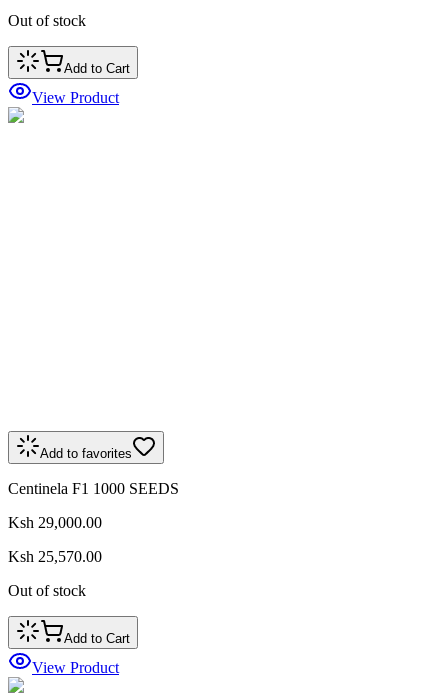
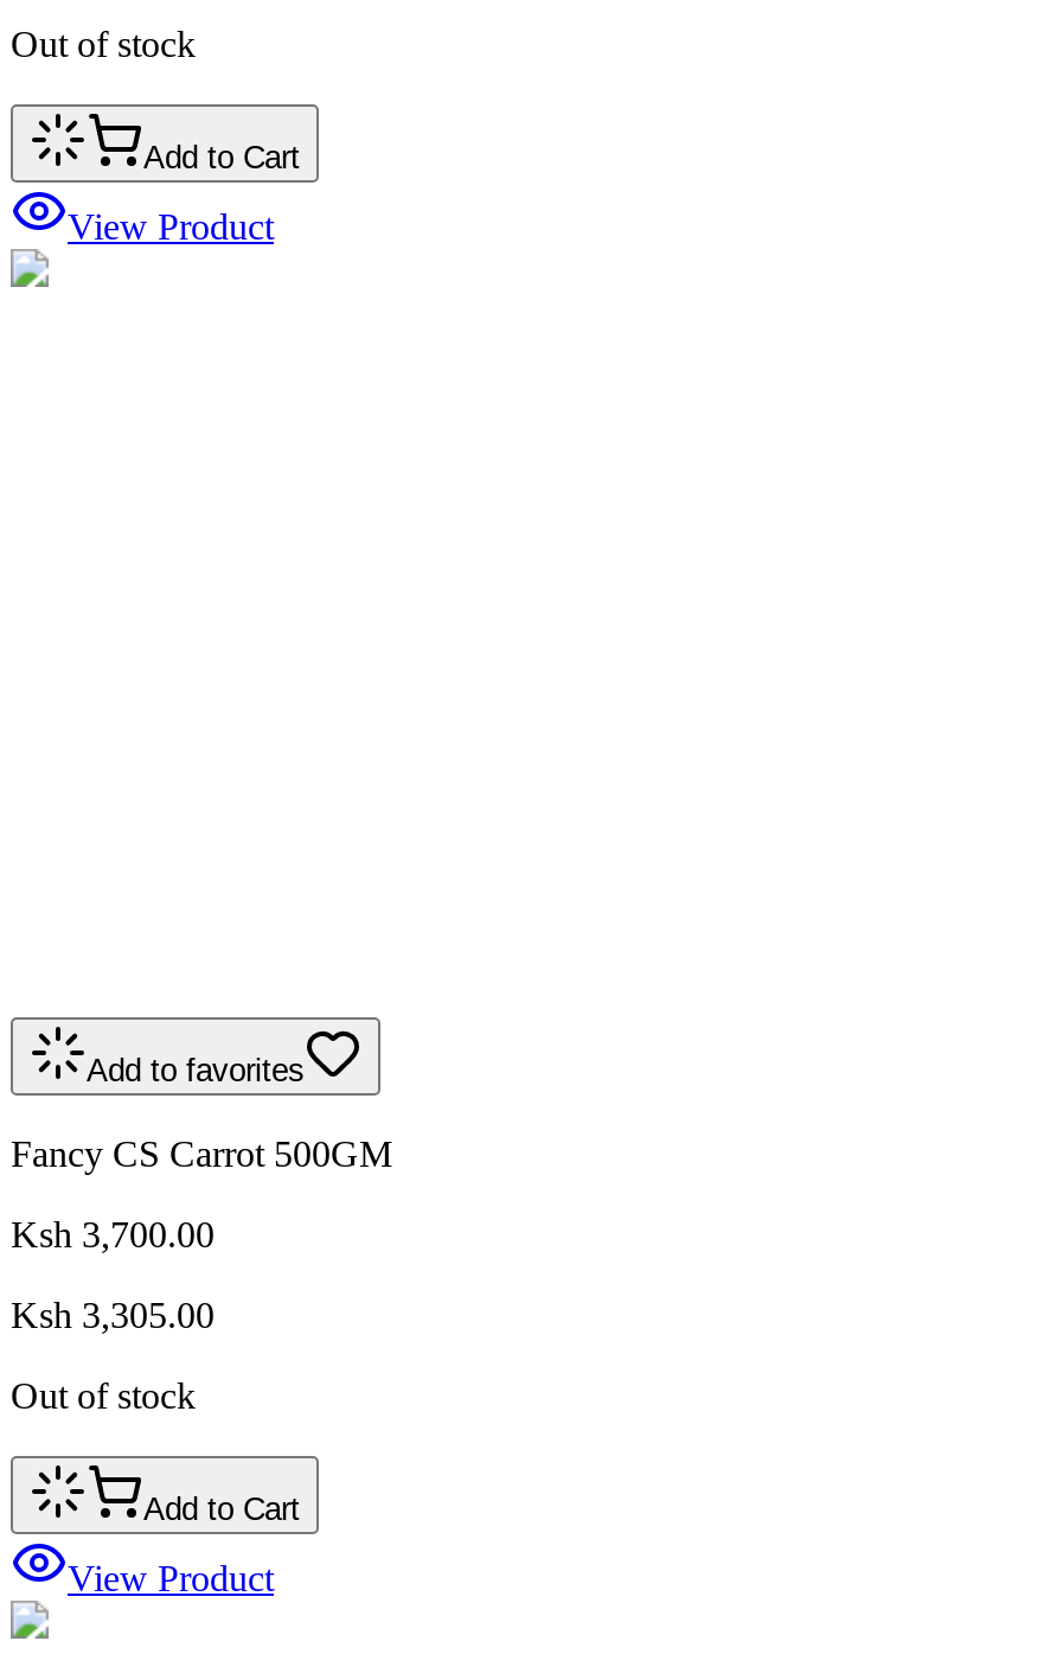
[8,480,179,497] Centinela F1 1000 SEEDS -> [11,1134,392,1175] Fancy CS Carrot 500GM
[8,514,102,531] Ksh 29,000.00 -> [11,1215,215,1255] Ksh 3,700.00
[8,548,102,565] Ksh 25,570.00 -> [11,1295,215,1336] Ksh 3,305.00

